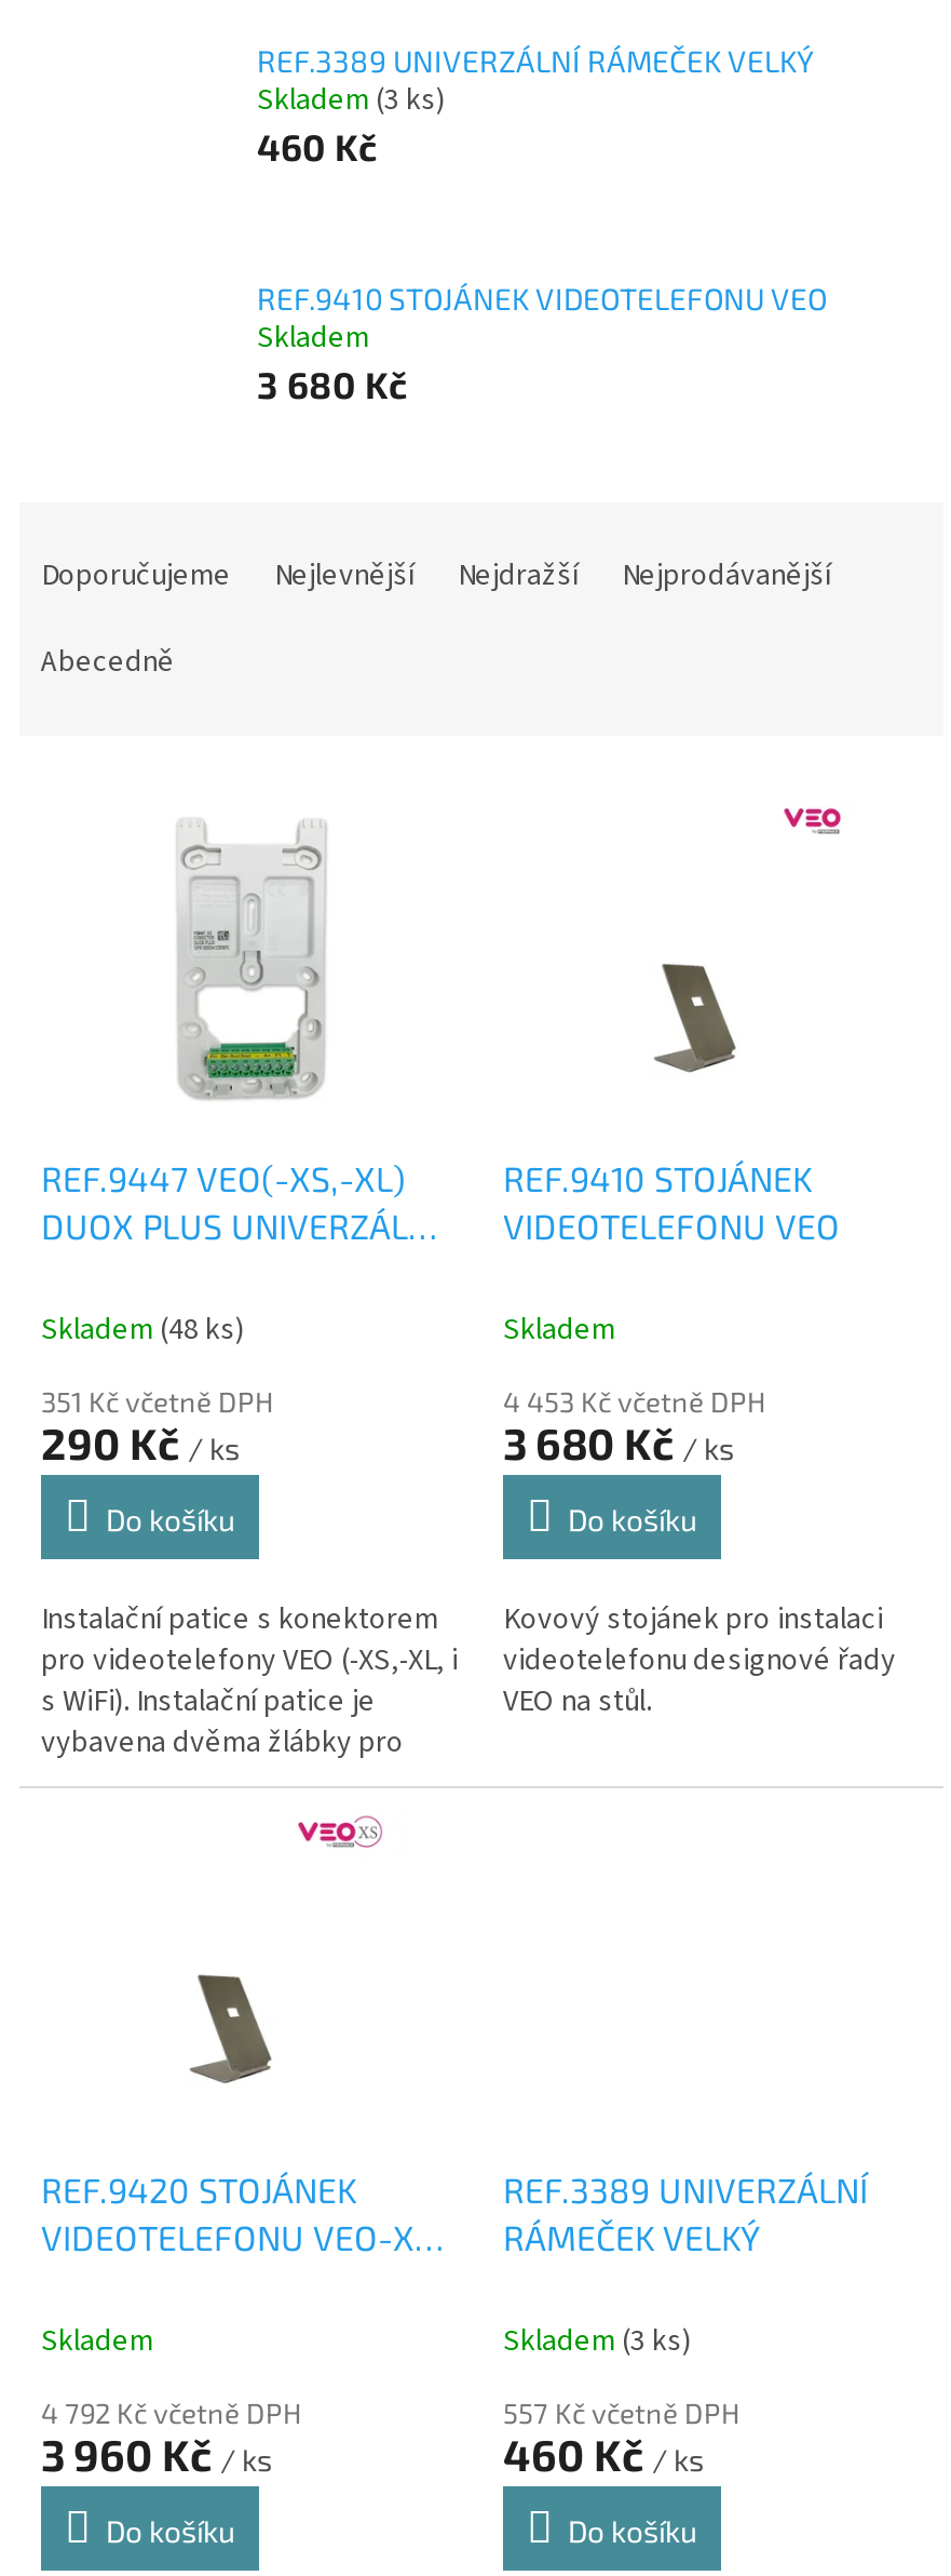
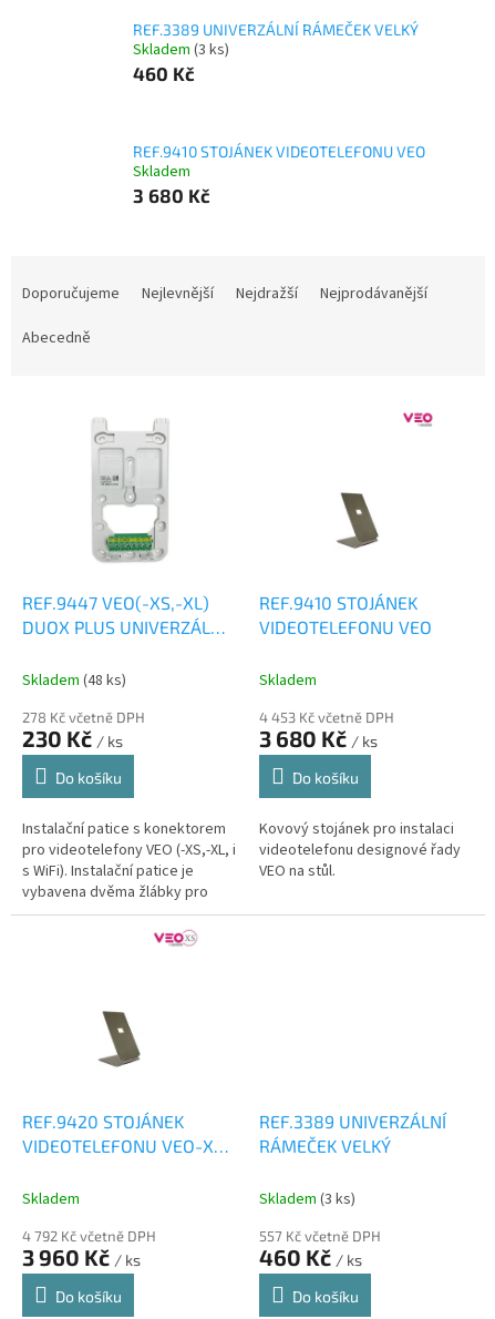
[41,1385,274,1419] 351 Kč včetně DPH -> [22,708,145,726] 278 Kč včetně DPH
[41,1417,240,1469] 290 Kč / ks -> [22,725,123,752] 230 Kč / ks

